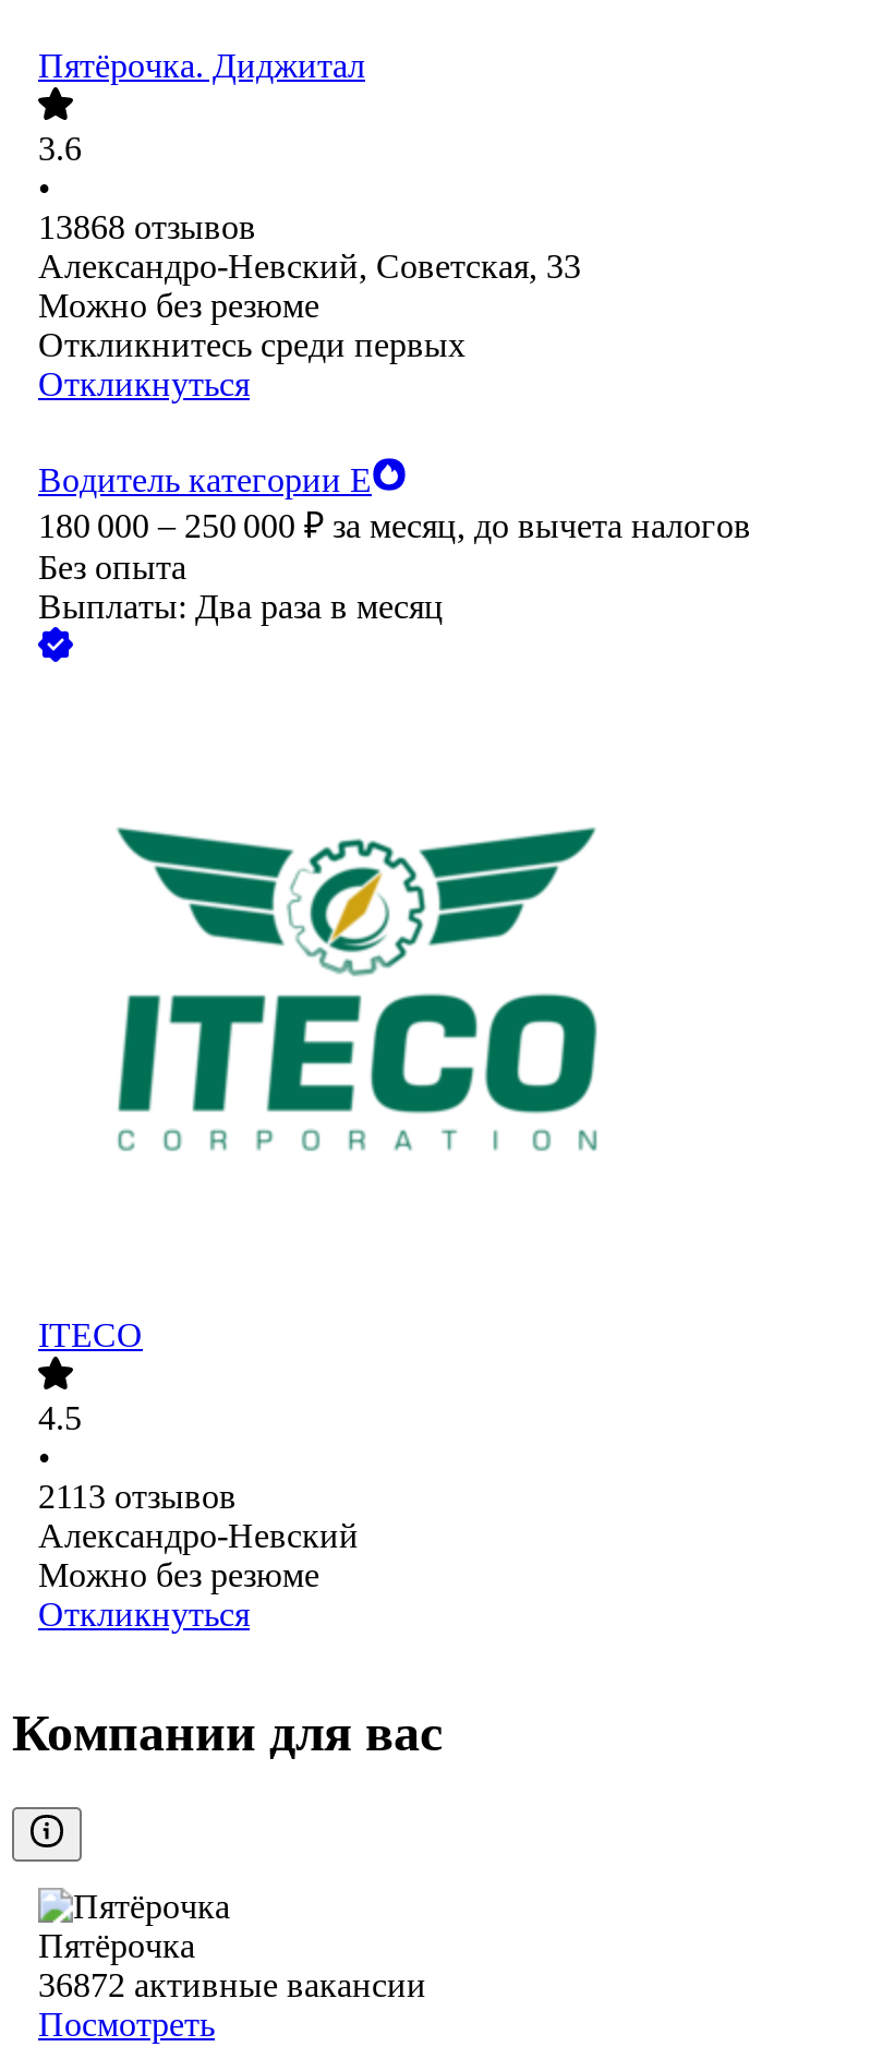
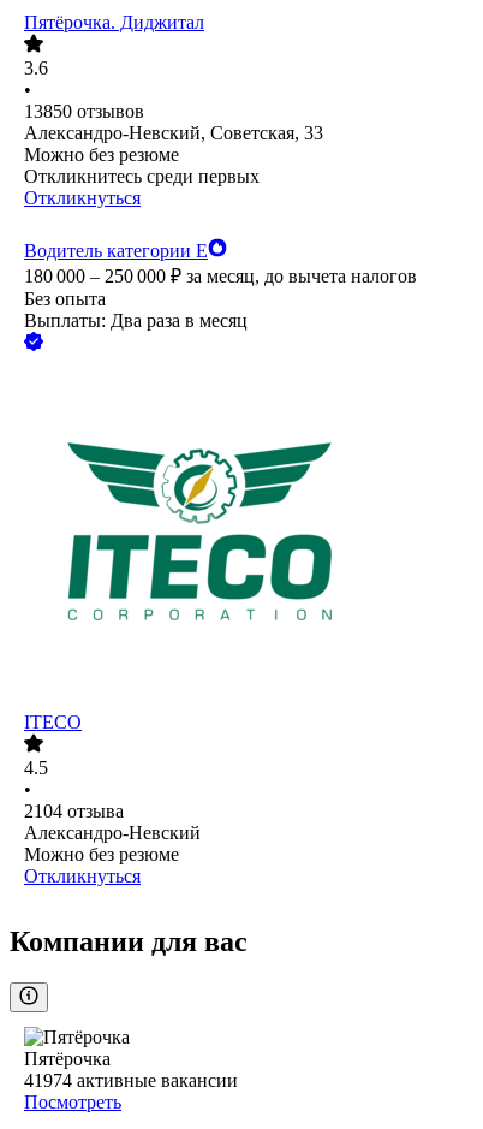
[38,209,256,246] 13868 отзывов -> [24,102,144,122] 13850 отзывов
[38,1479,237,1516] 2113 отзывов -> [24,801,124,822] 2104 отзыва
[38,1967,426,2004] 36872 активные вакансии -> [24,1070,238,1091] 41974 активные вакансии

